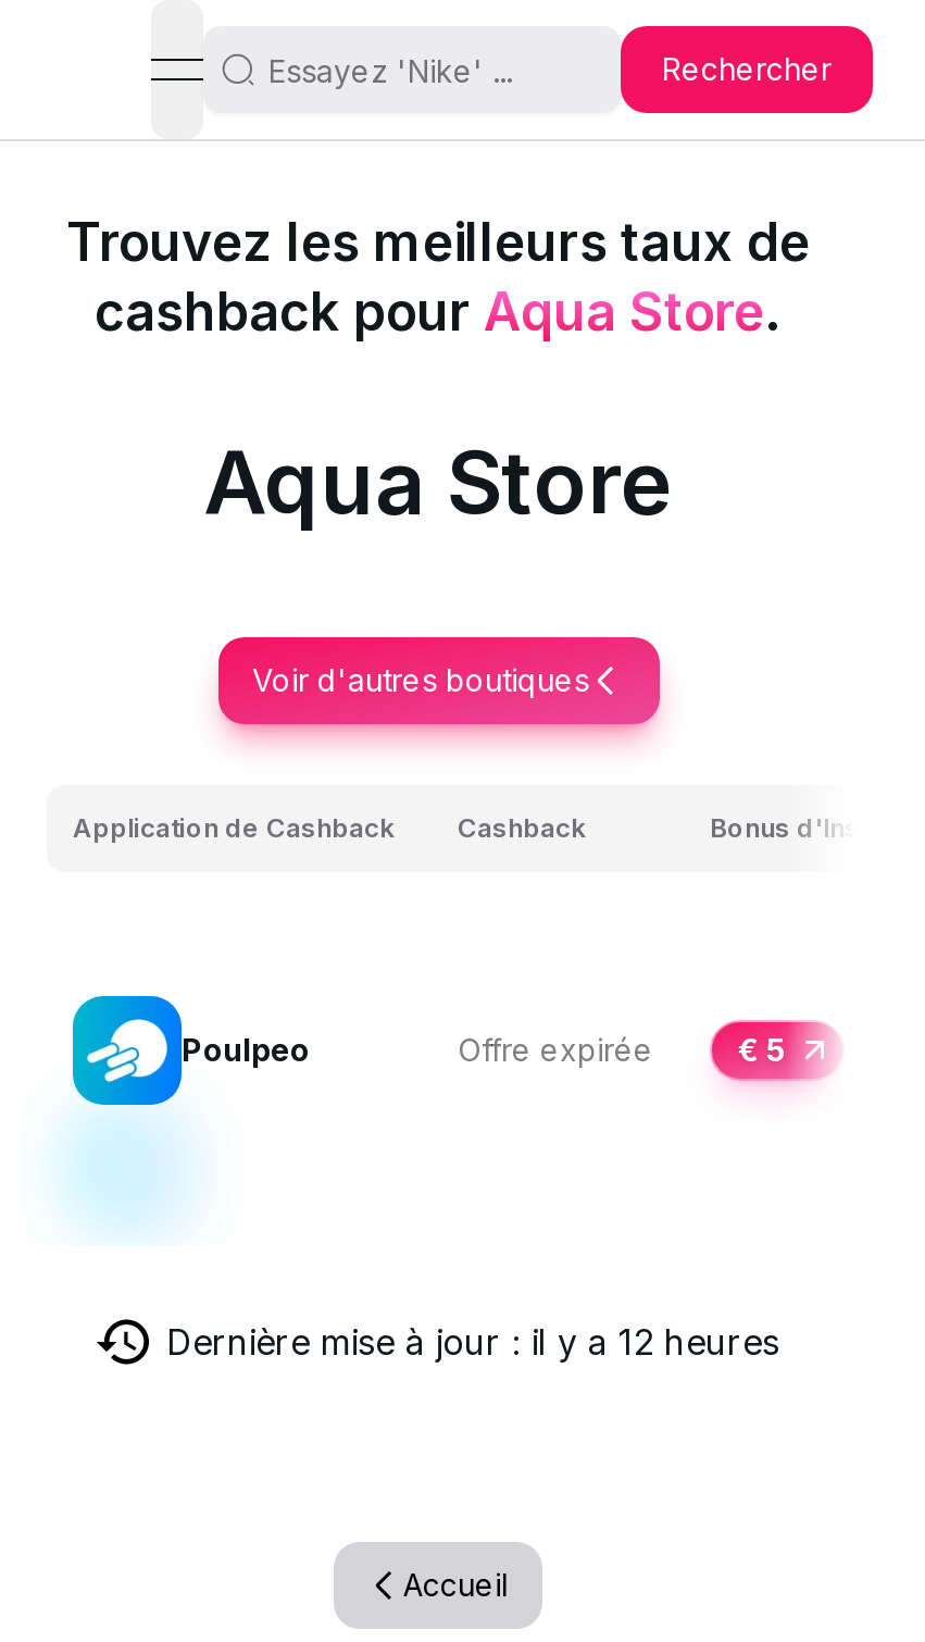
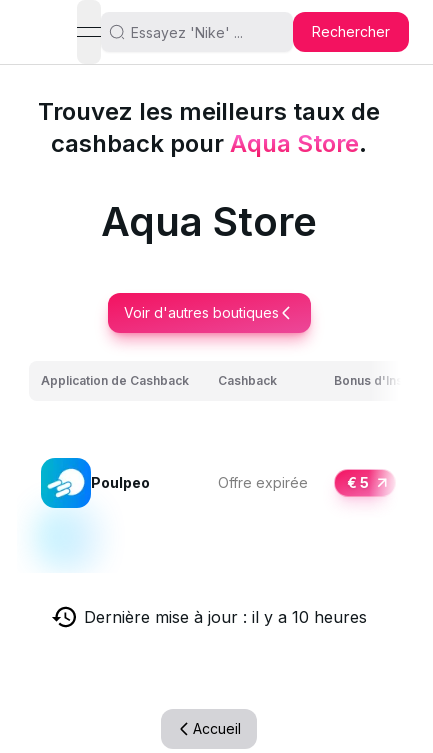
[166,1320,779,1364] Dernière mise à jour : il y a 12 heures -> [83,607,366,627] Dernière mise à jour : il y a 10 heures

